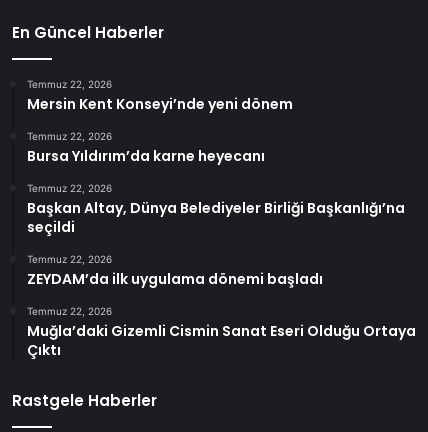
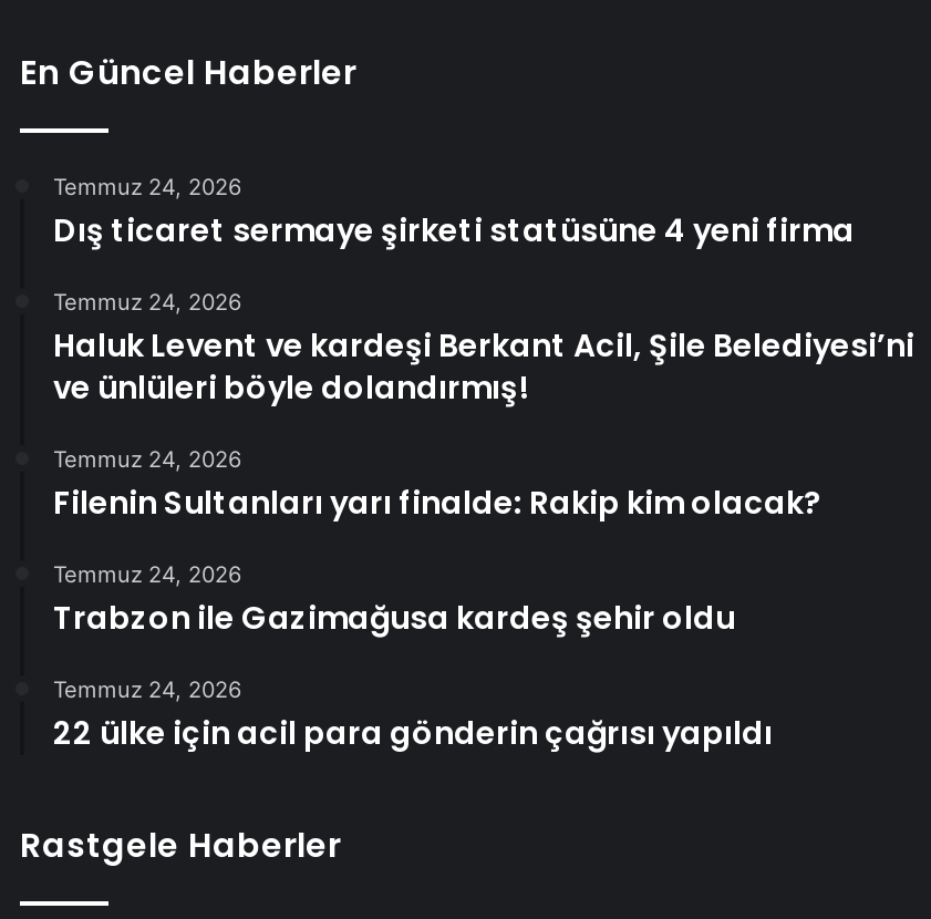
[27,78,293,114] Temmuz 22, 2026 | Mersin Kent Konseyi’nde yeni dönem -> [53,172,855,252] Temmuz 24, 2026 | Dış ticaret sermaye şirketi statüsüne 4 yeni firma
[27,130,265,166] Temmuz 22, 2026 | Bursa Yıldırım’da karne heyecanı -> [53,287,914,409] Temmuz 24, 2026 | Haluk Levent ve kardeşi Berkant Acil, Şile Belediyesi’ni | ve ünlüleri böyle dolandırmış!
[27,182,405,237] Temmuz 22, 2026 | Başkan Altay, Dünya Belediyeler Birliği Başkanlığı’na | seçildi -> [53,444,821,524] Temmuz 24, 2026 | Filenin Sultanları yarı finalde: Rakip kim olacak?
[27,253,323,289] Temmuz 22, 2026 | ZEYDAM’da ilk uygulama dönemi başladı -> [53,560,735,639] Temmuz 24, 2026 | Trabzon ile Gazimağusa kardeş şehir oldu
[27,305,416,360] Temmuz 22, 2026 | Muğla’daki Gizemli Cismin Sanat Eseri Olduğu Ortaya | Çıktı -> [53,675,773,754] Temmuz 24, 2026 | 22 ülke için acil para gönderin çağrısı yapıldı

